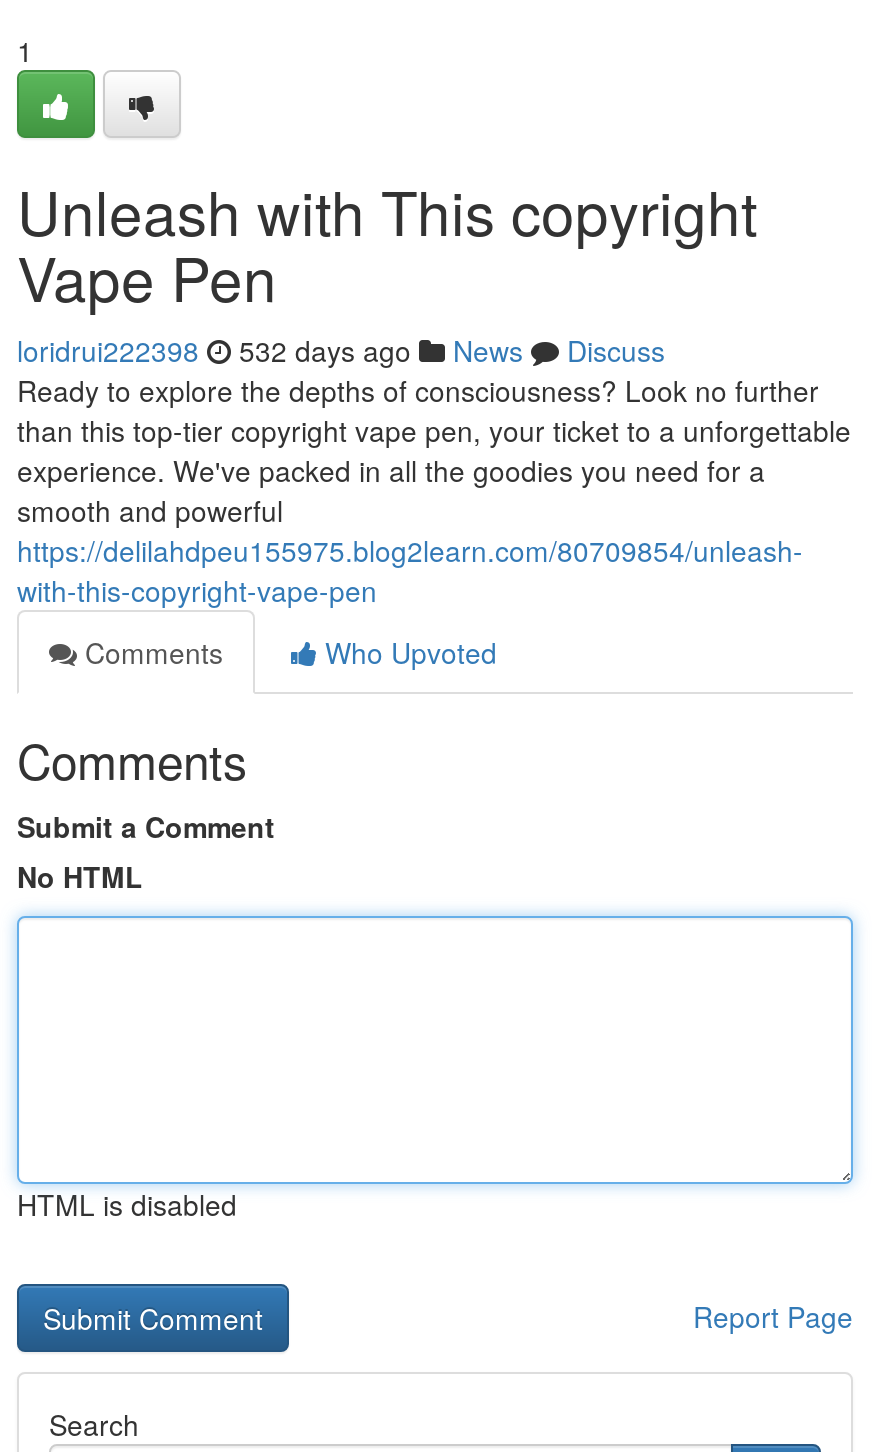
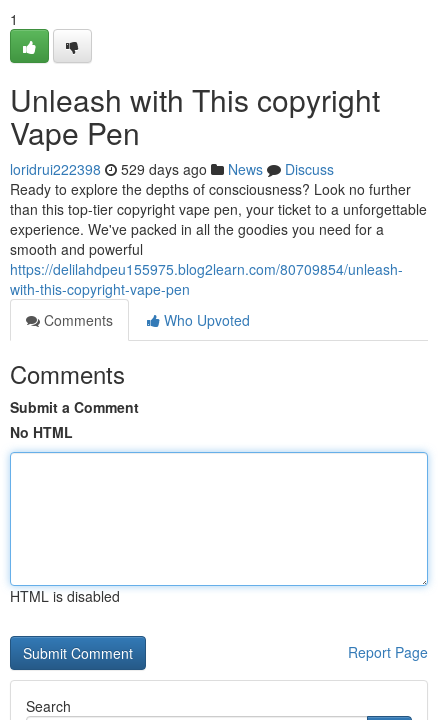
[17,330,665,370] loridrui222398 532 days ago News Discuss -> [10,159,334,179] loridrui222398 529 days ago News Discuss

